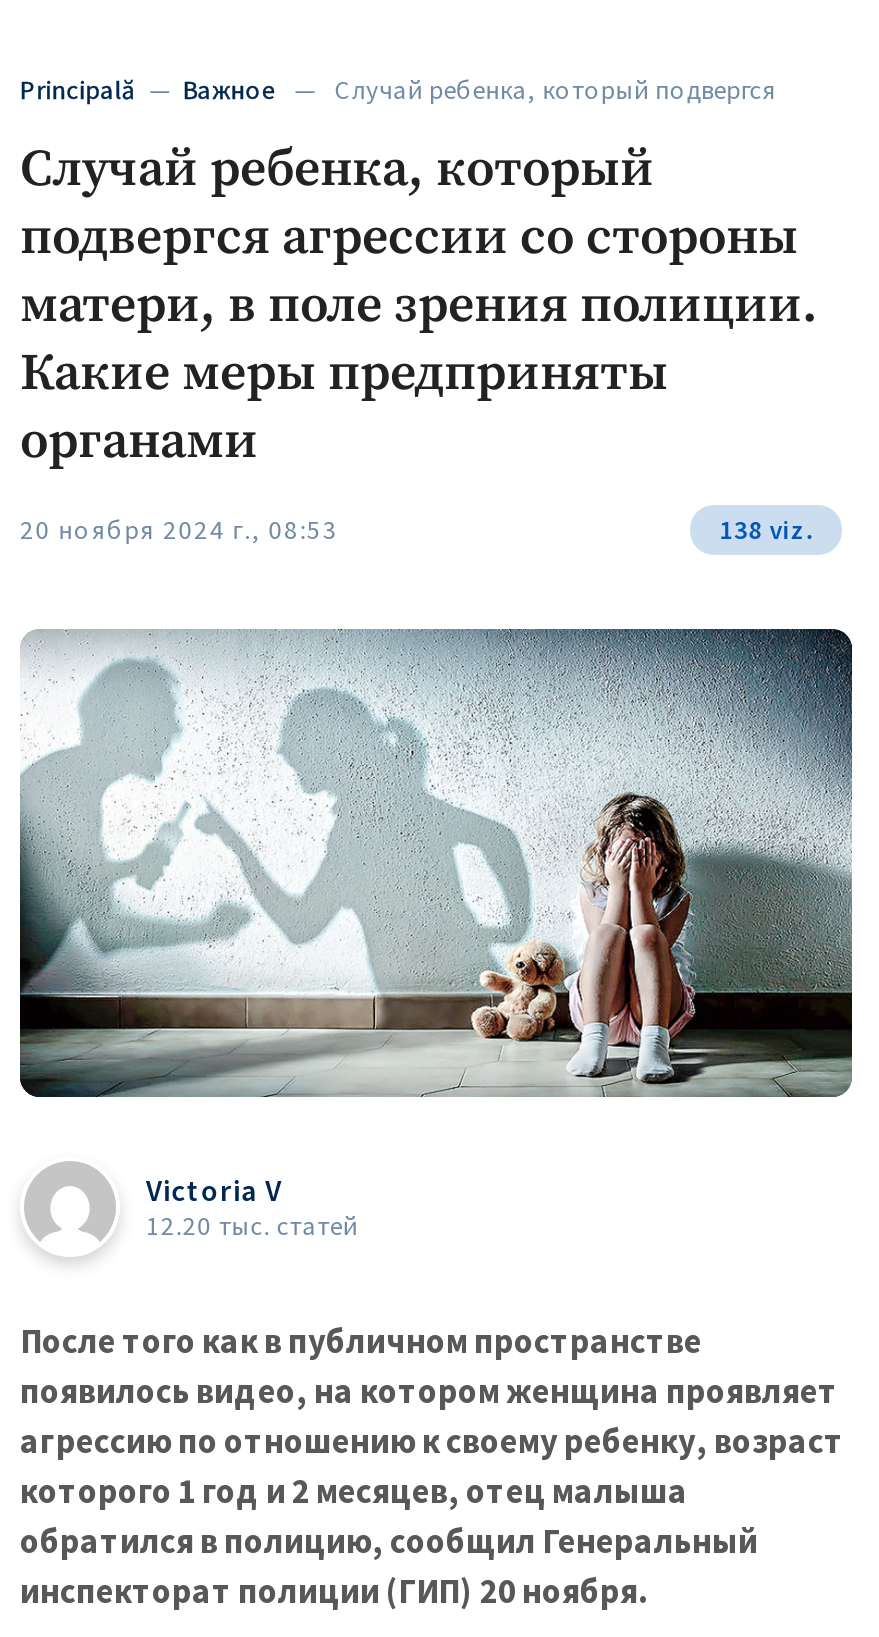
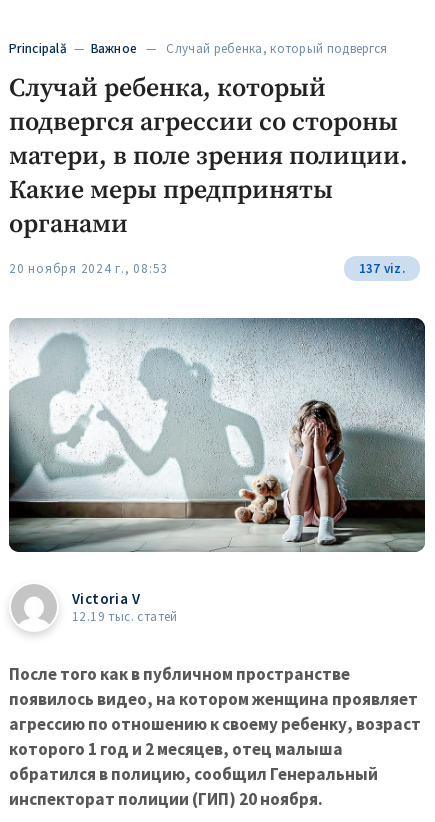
[719,512,812,546] 138 viz. -> [359,260,405,277] 137 viz.
[146,1208,358,1242] 12.20 тыс. статей -> [72,608,178,625] 12.19 тыс. статей

